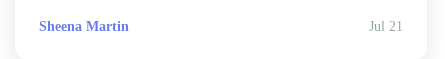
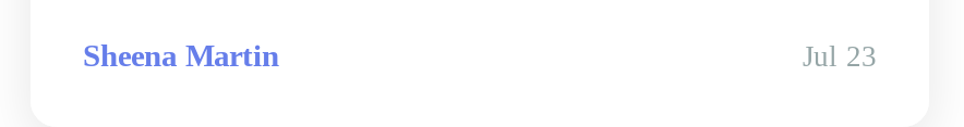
[369,19,403,34] Jul 21 -> [803,40,877,72] Jul 23

